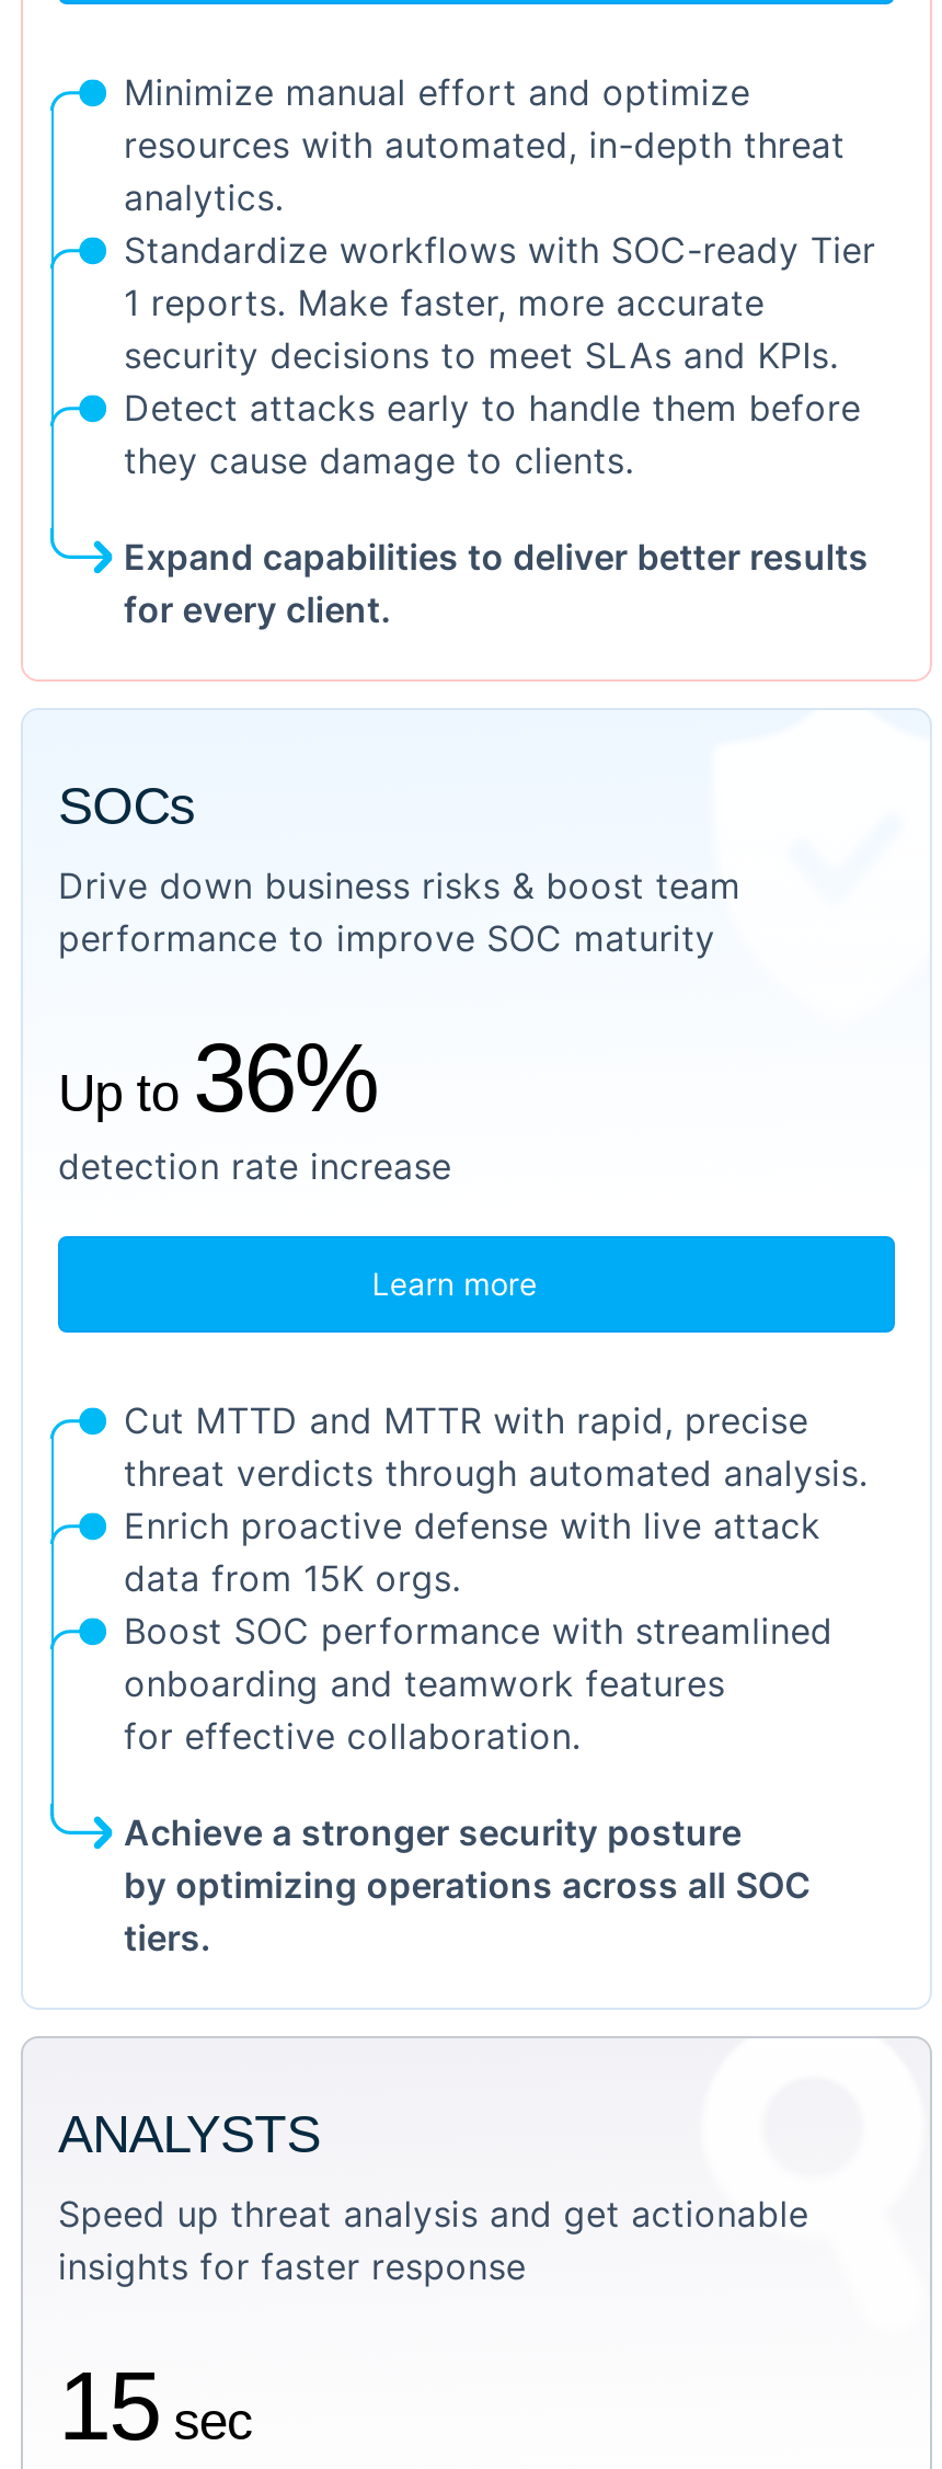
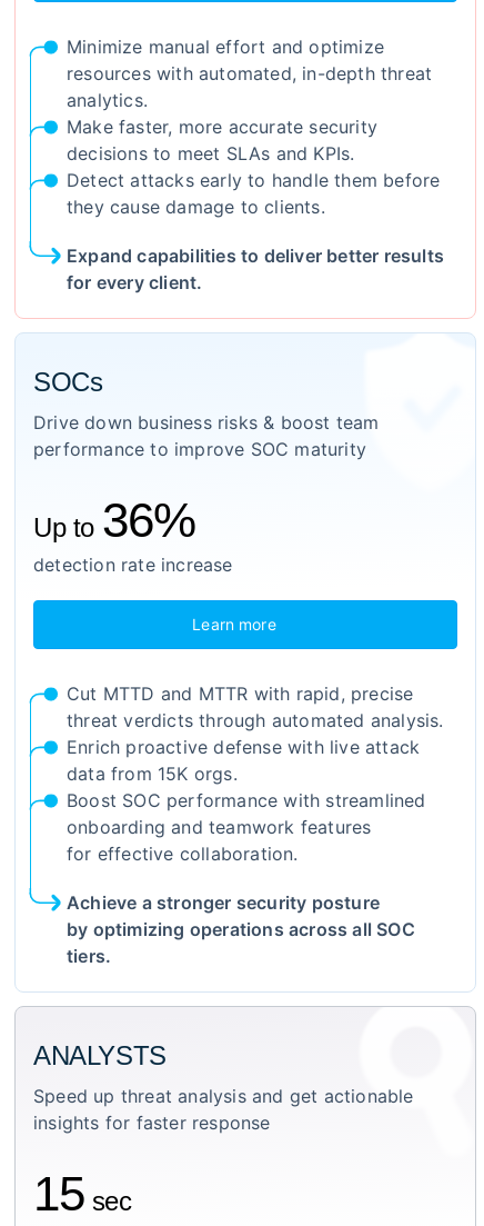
[124,228,876,377] Standardize workflows with SOC-ready Tier | 1 reports. Make faster, more accurate | security decisions to meet SLAs and KPIs. -> [67,116,377,165] Make faster, more accurate security | decisions to meet SLAs and KPIs.

